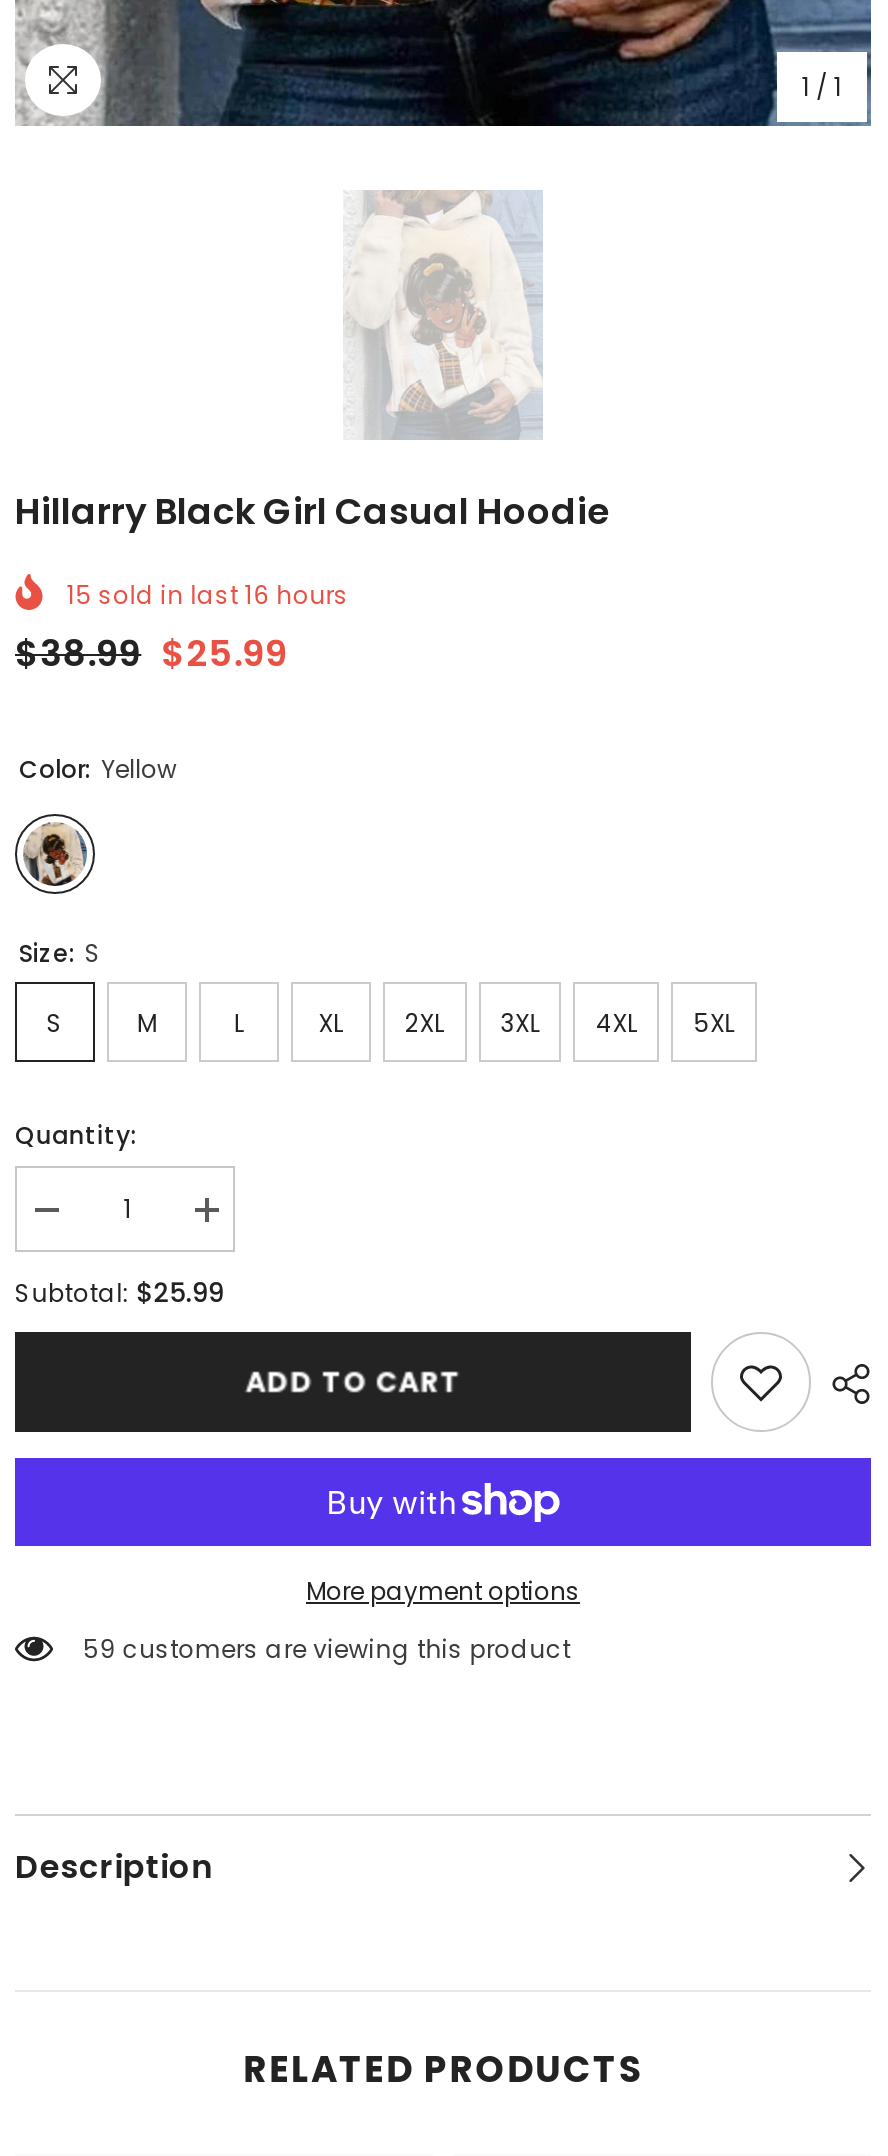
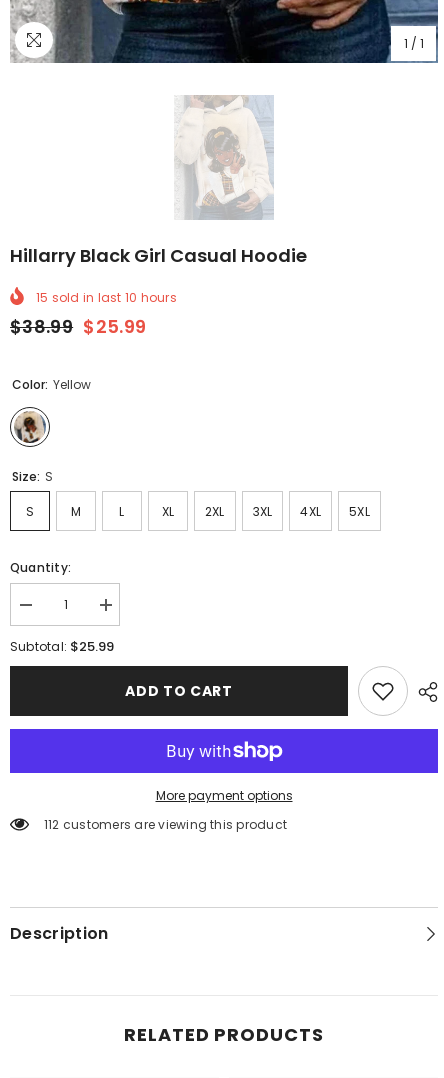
[67,577,349,611] 15 sold in last 16 hours -> [36,289,177,306] 15 sold in last 10 hours
[83,1632,571,1666] 59 customers are viewing this product -> [44,816,287,833] 112 customers are viewing this product

